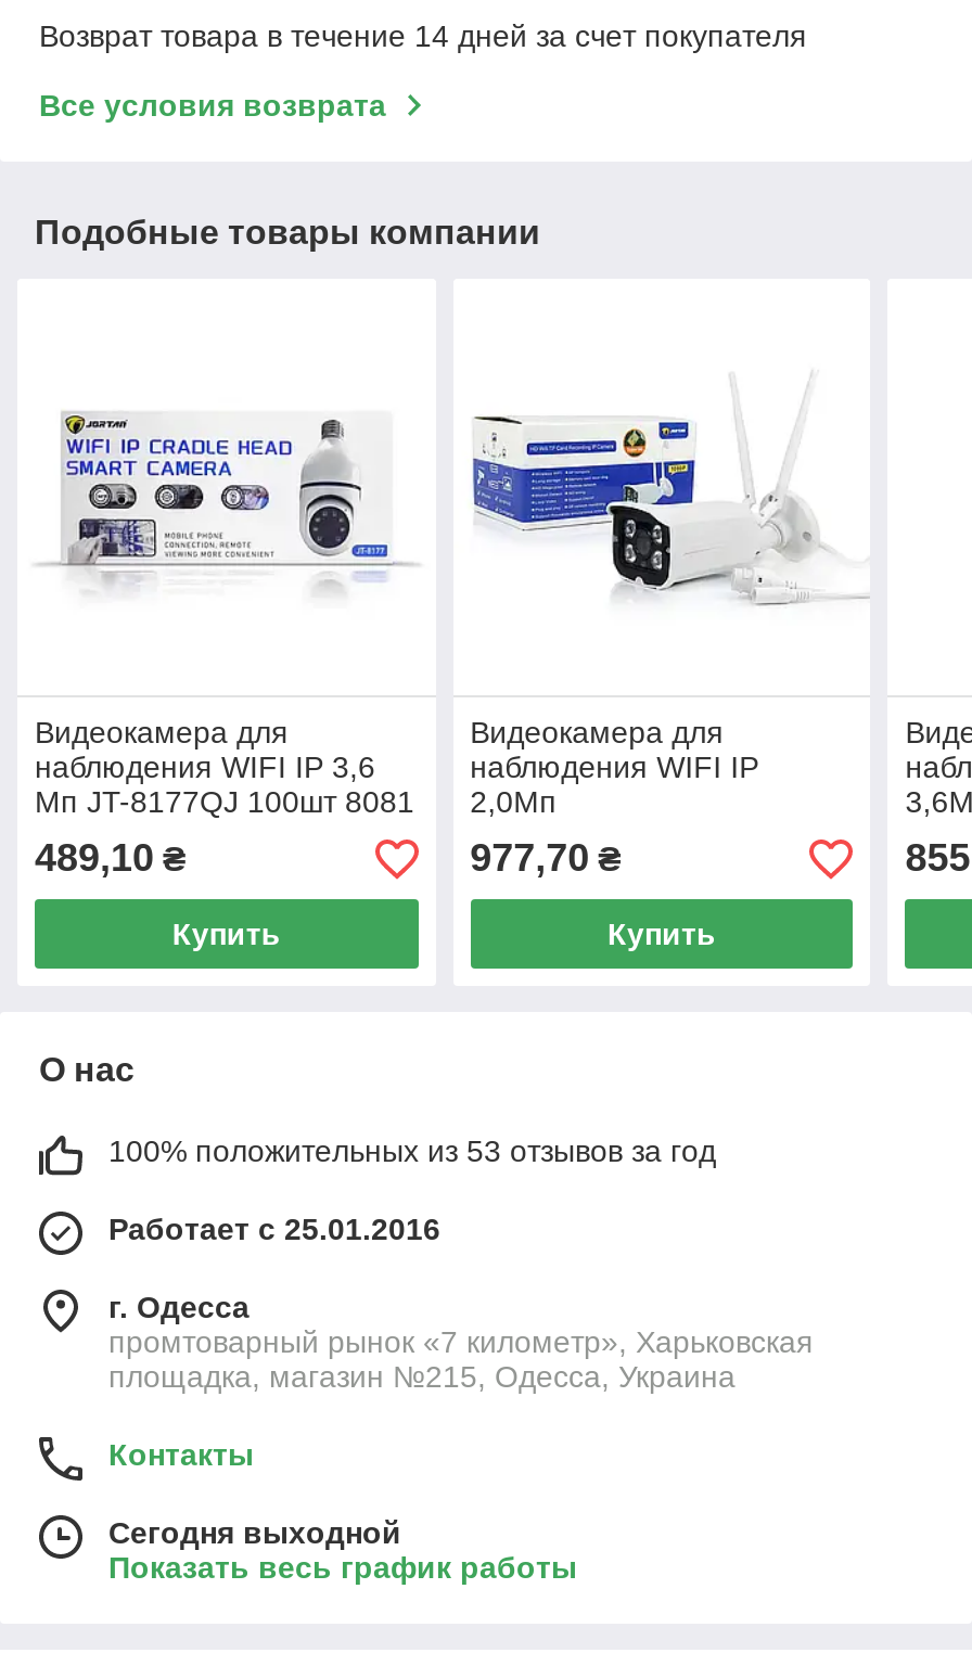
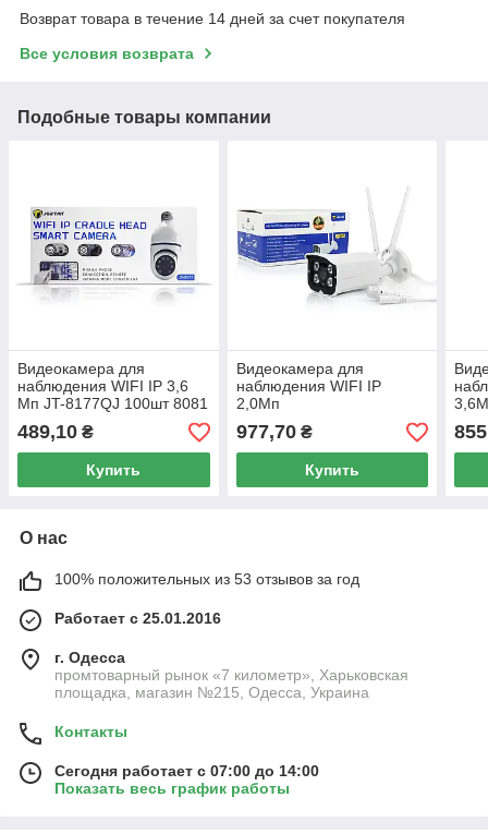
[108,1516,401,1551] Сегодня выходной -> [54,762,319,780] Сегодня работает с 07:00 до 14:00

